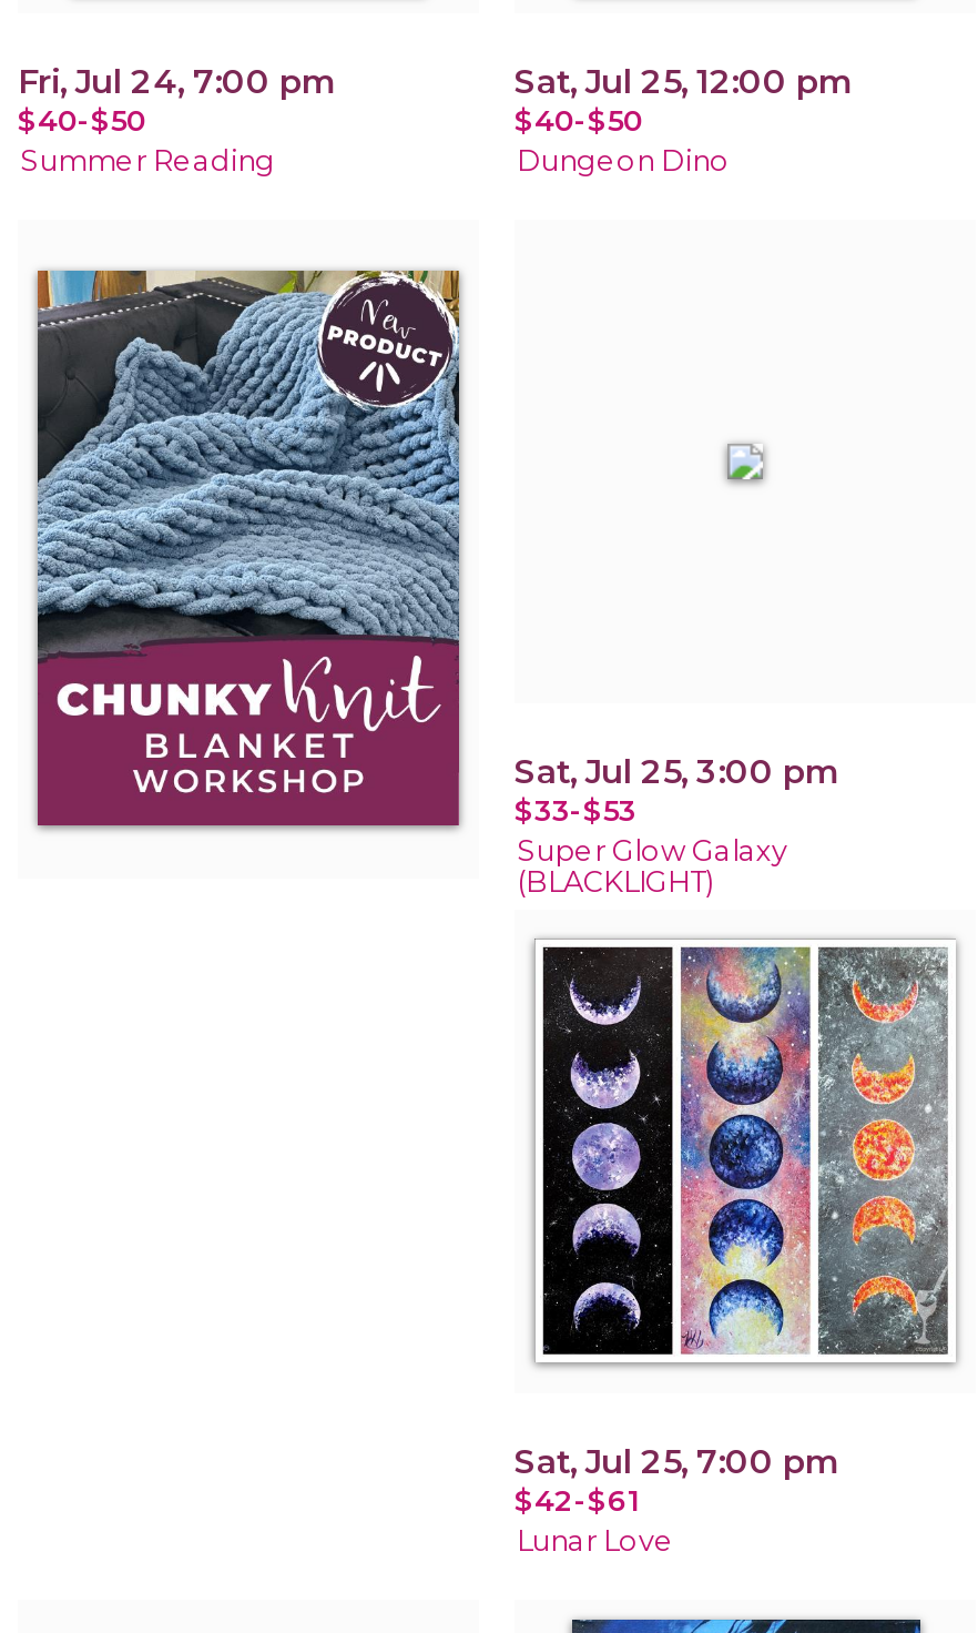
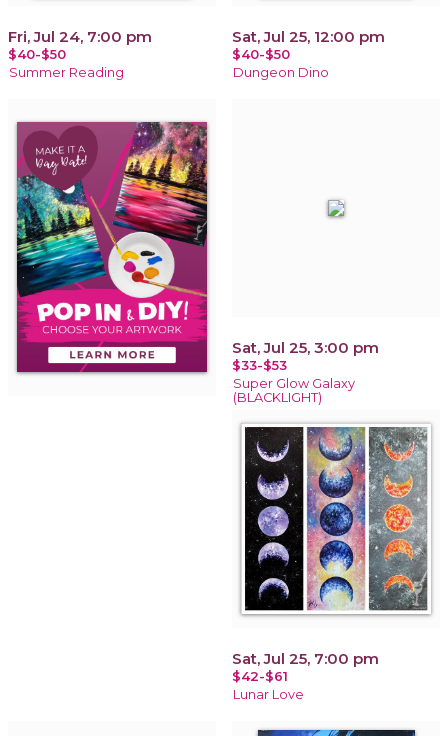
[35,268,461,810] [image] -> [16,121,208,372] [image]

